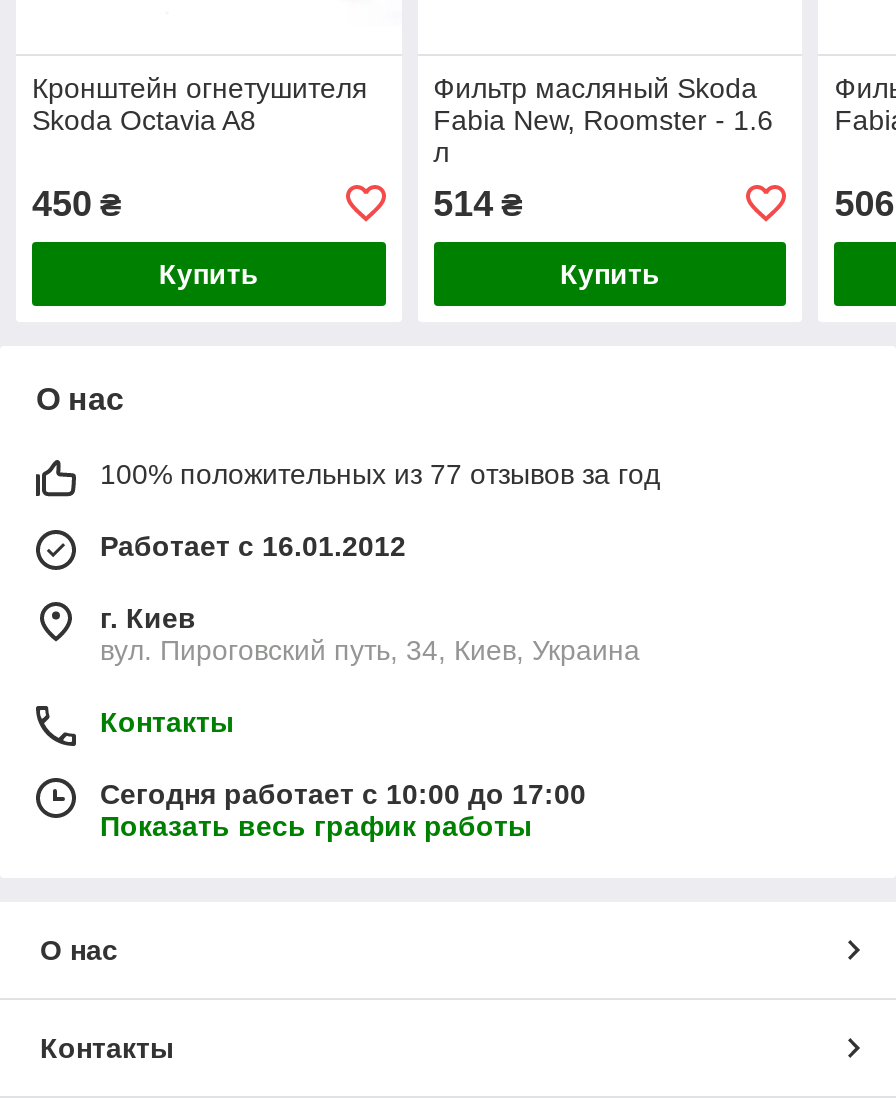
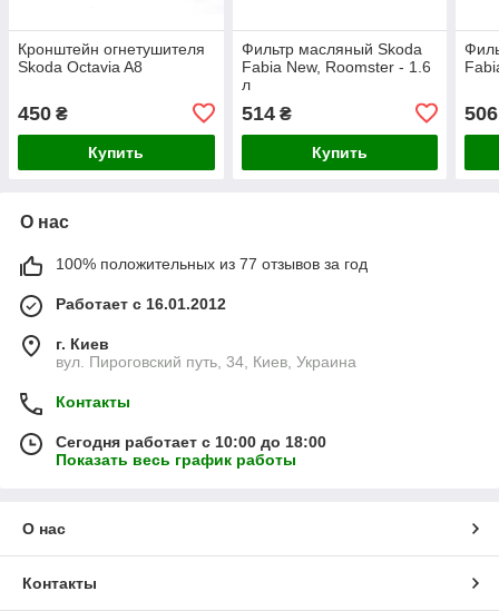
[100,778,586,810] Сегодня работает с 10:00 до 17:00 -> [56,433,326,451] Сегодня работает с 10:00 до 18:00

